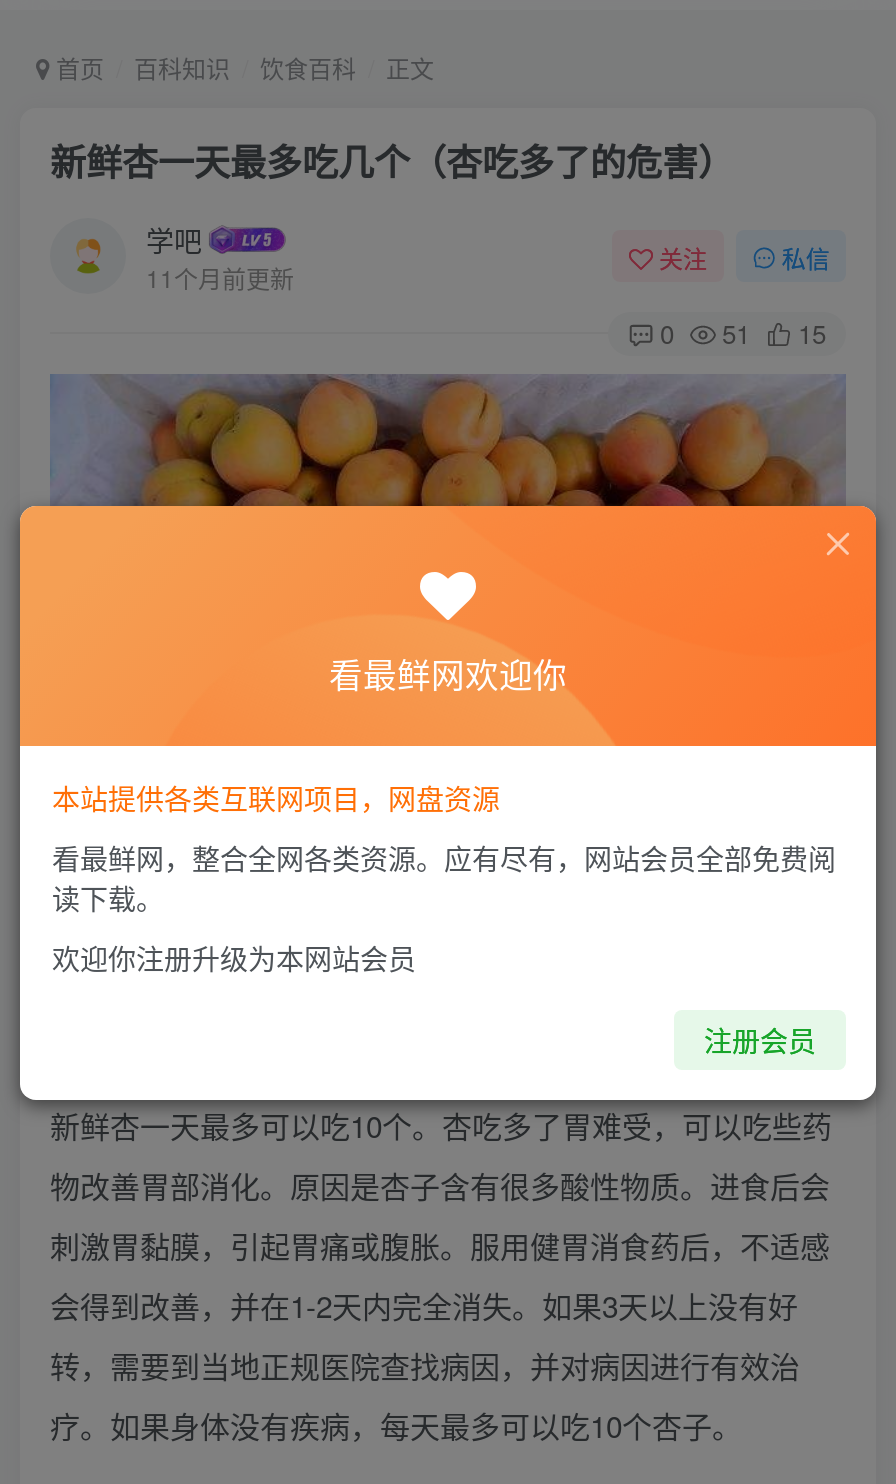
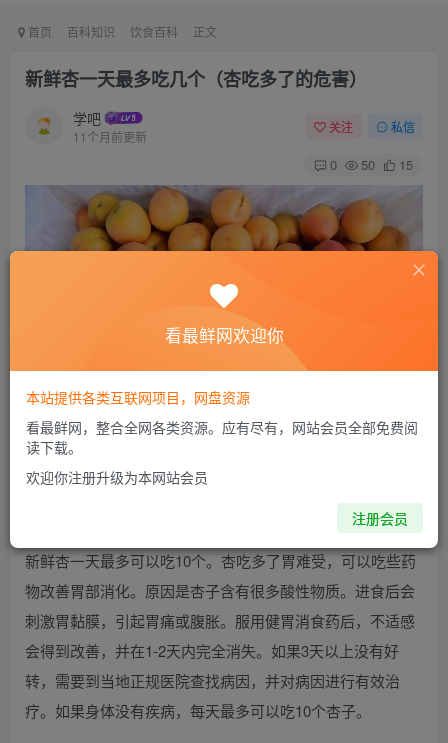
[660,314,826,352] 0 51 15 -> [330,155,413,174] 0 50 15

